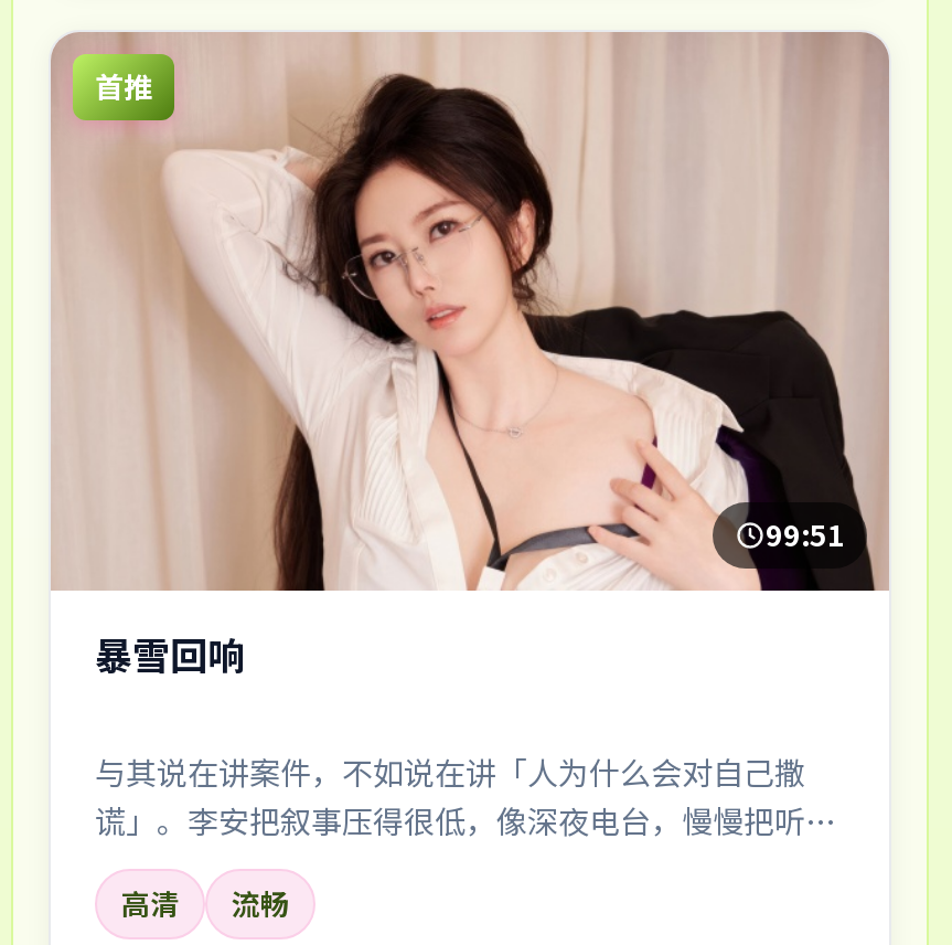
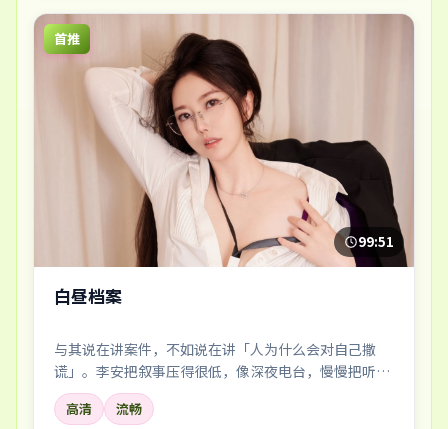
[95,626,245,682] 暴雪回响 -> [54,283,122,308] 白昼档案

